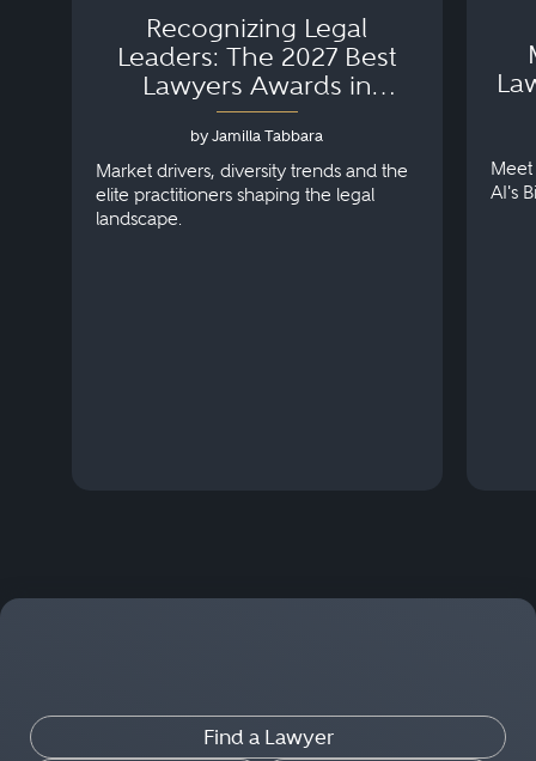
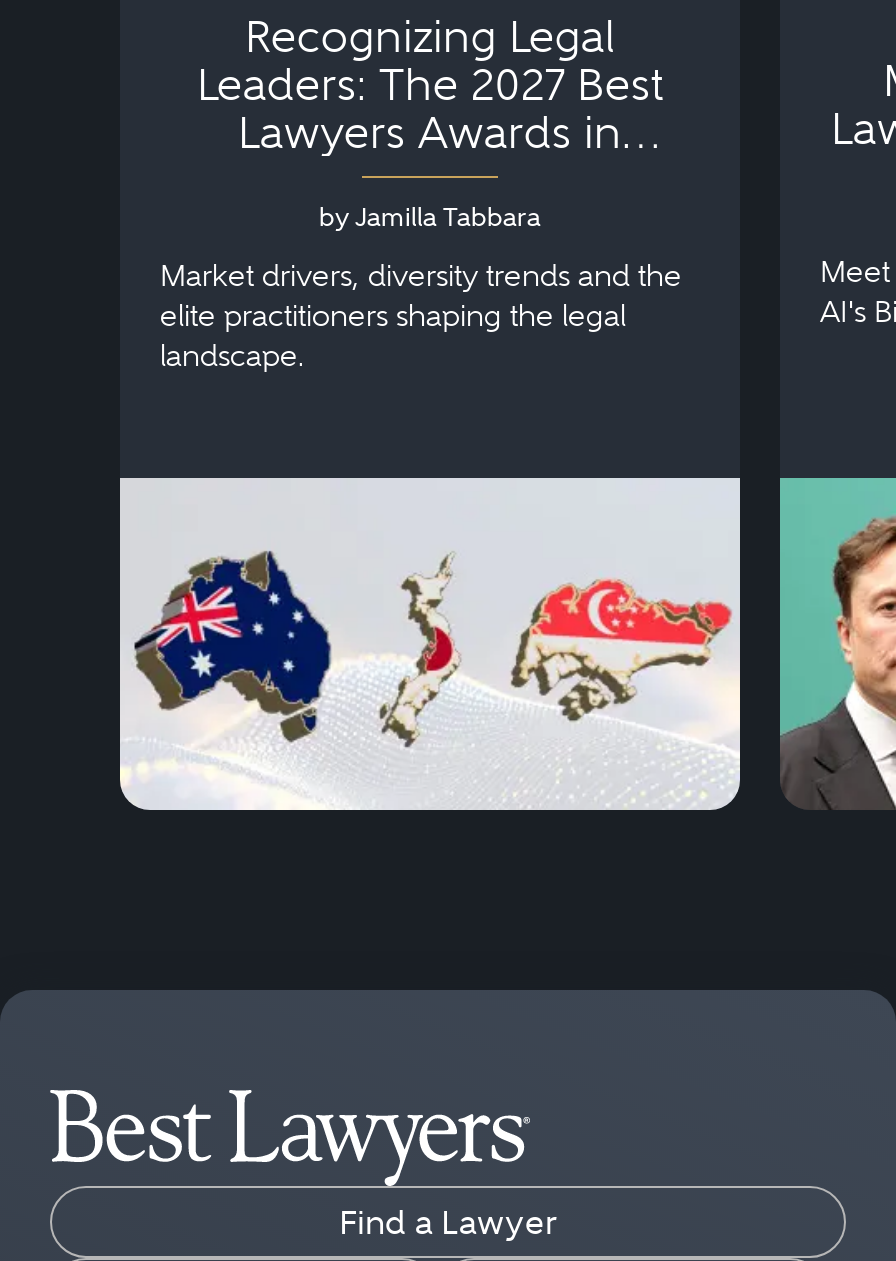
none -> [50,1086,212,1164] [image]
none -> [118,476,742,812] [image]
none -> [228,1088,530,1186] [image]
none -> [778,476,890,808] [image]

